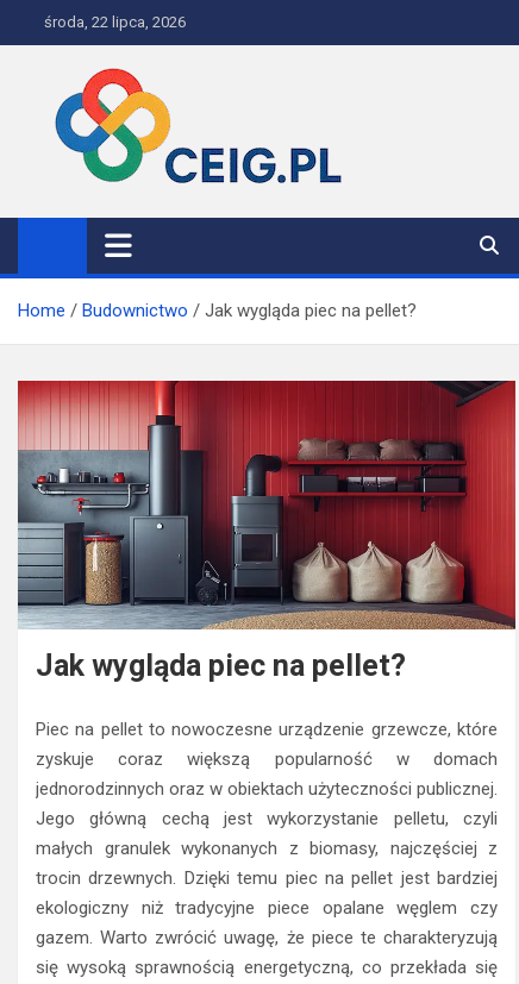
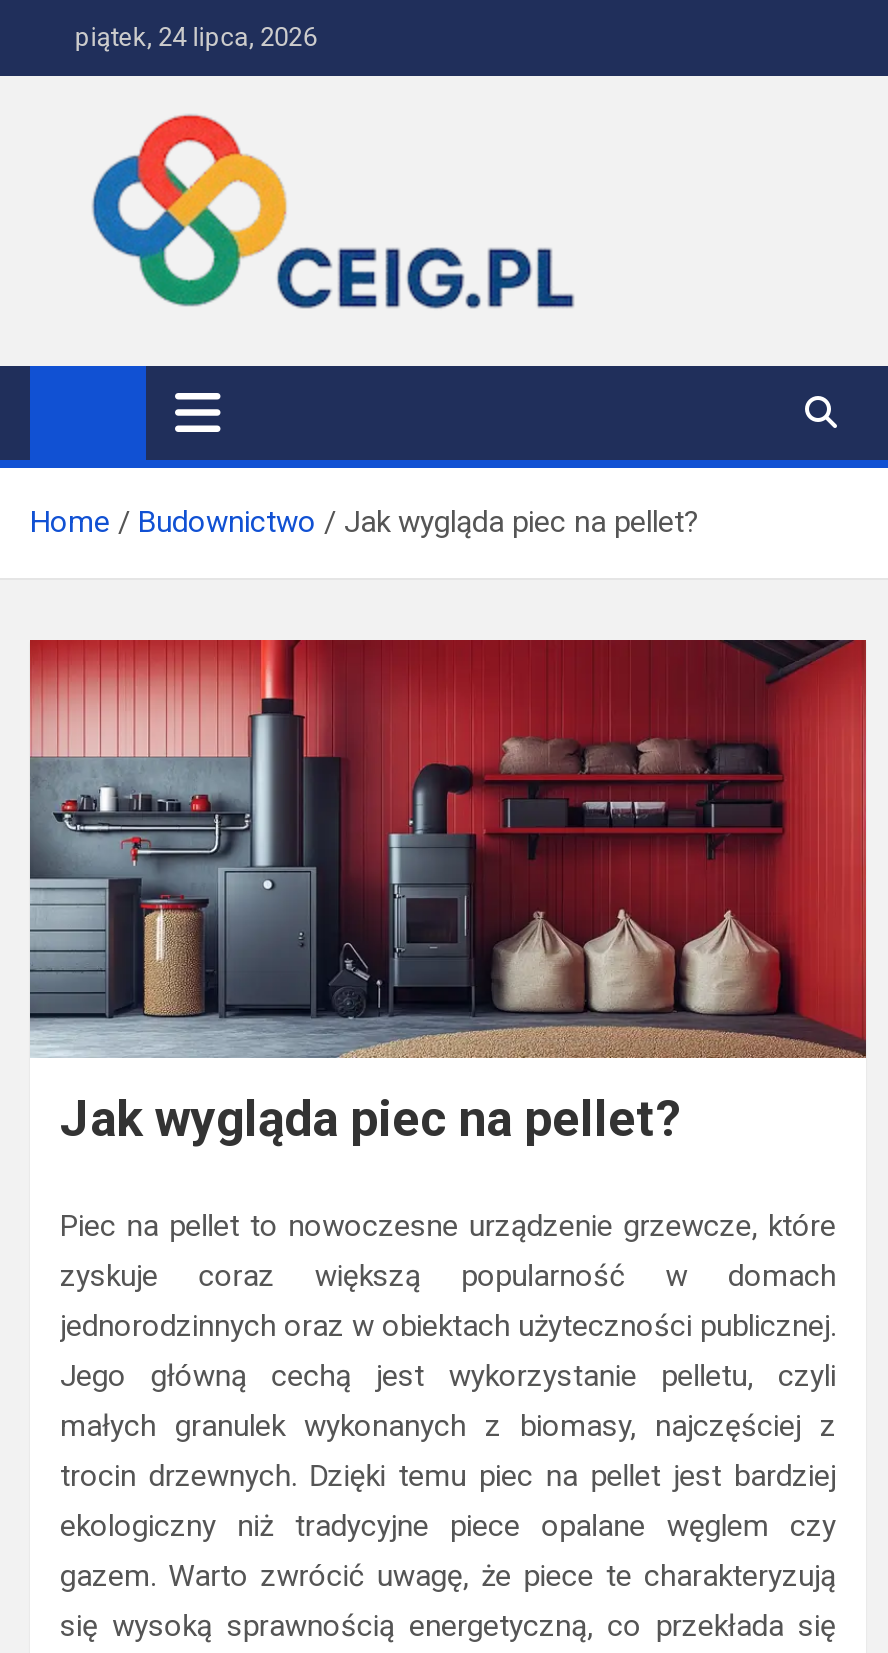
[37,13,186,31] środa, 22 lipca, 2026 -> [62,22,316,52] piątek, 24 lipca, 2026

